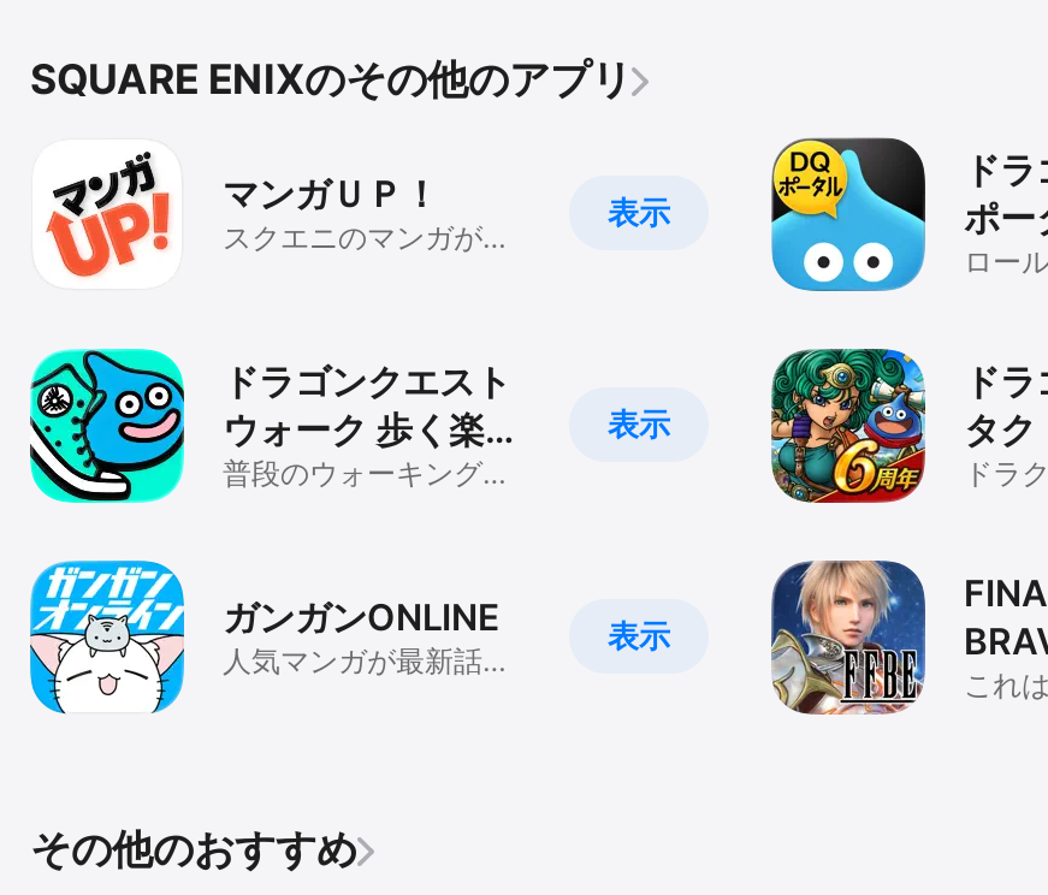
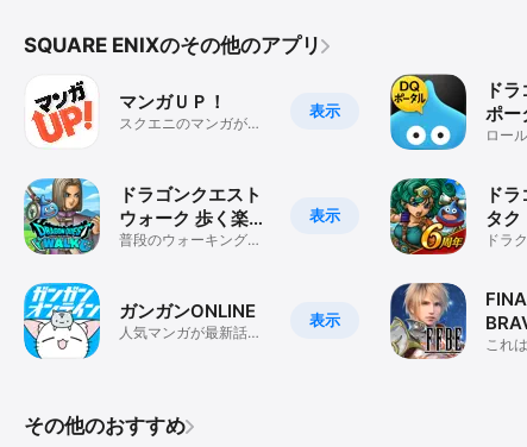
[28,346,186,505] [image] -> [23,177,101,256] [image]

